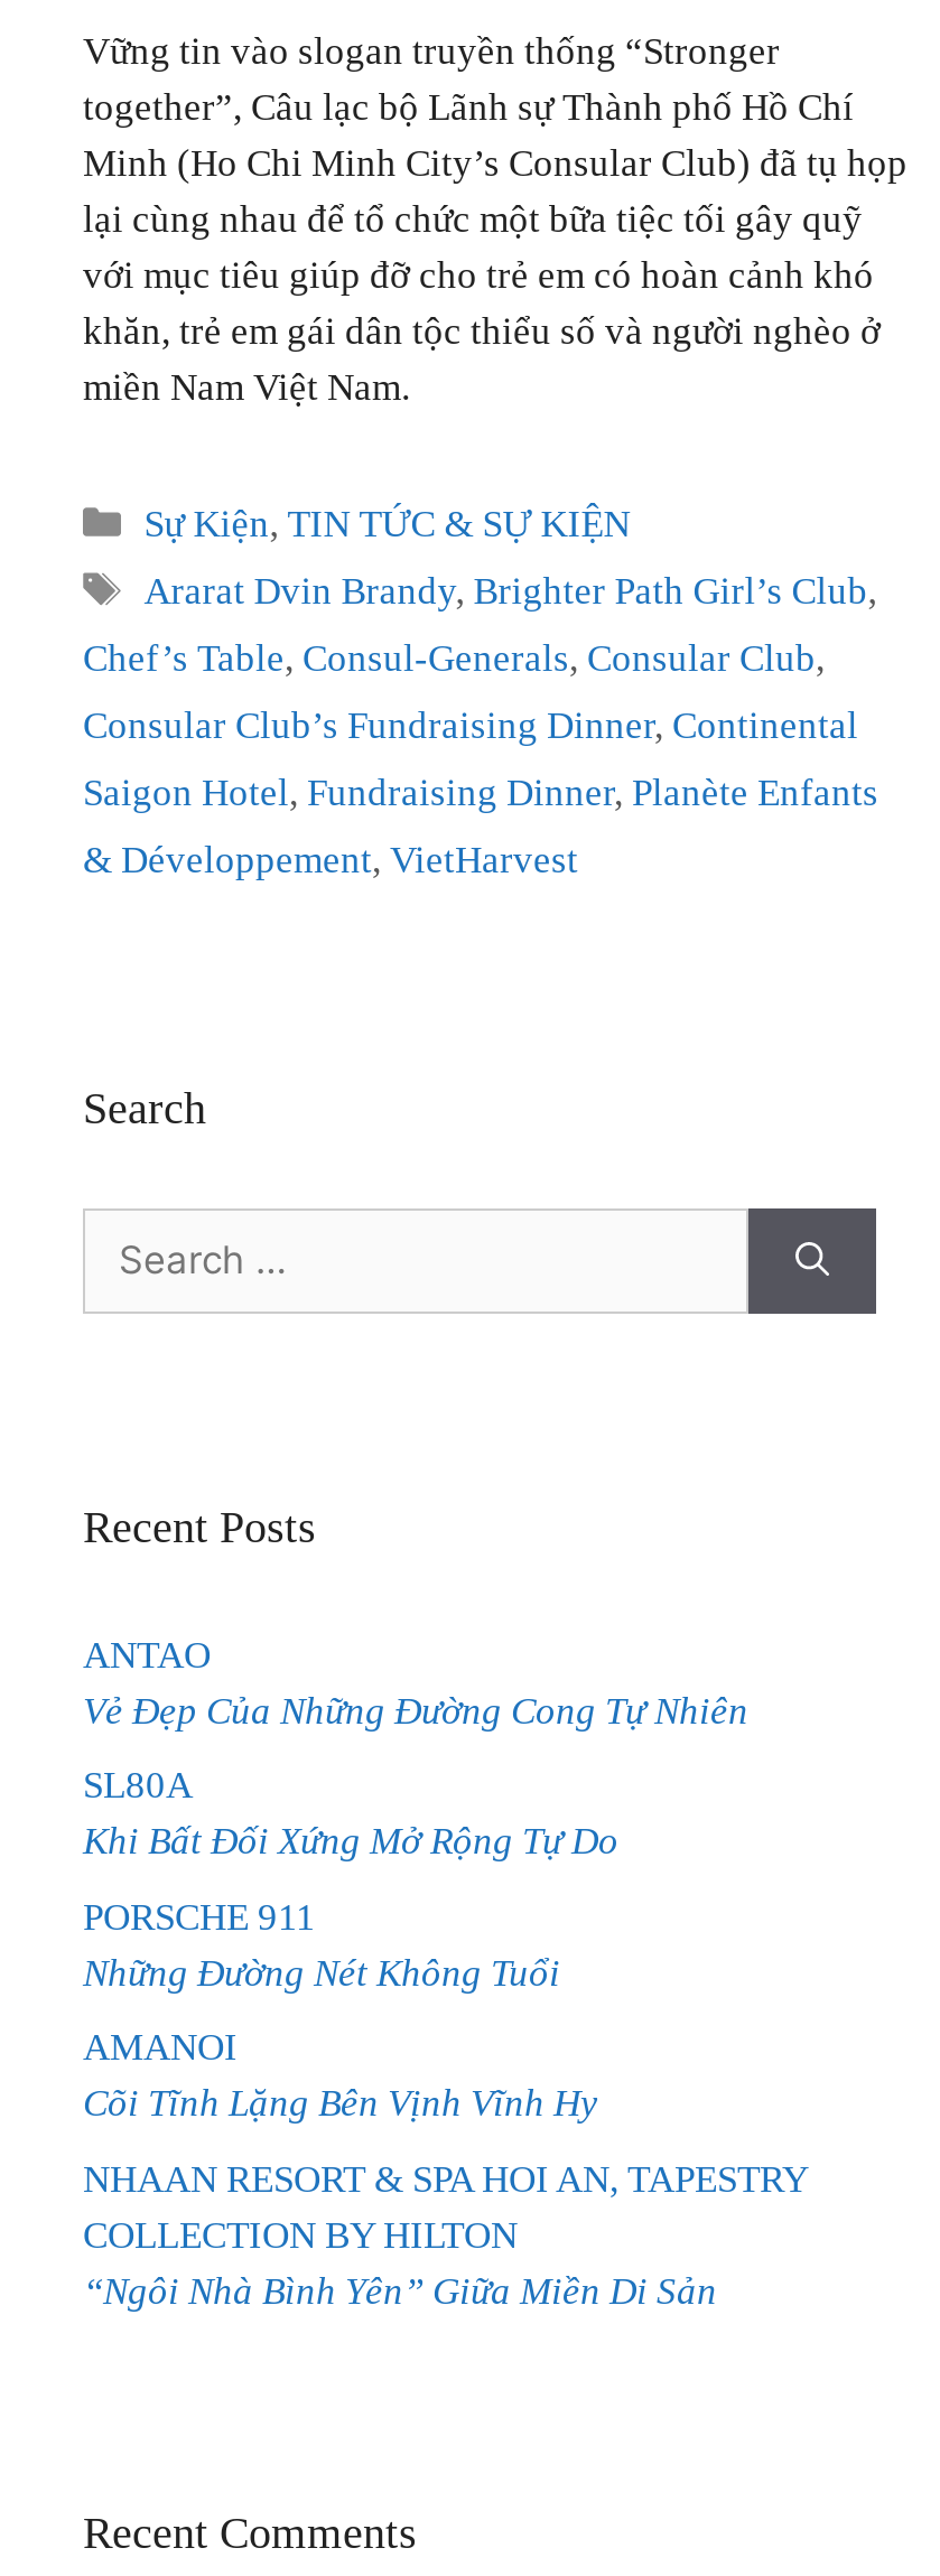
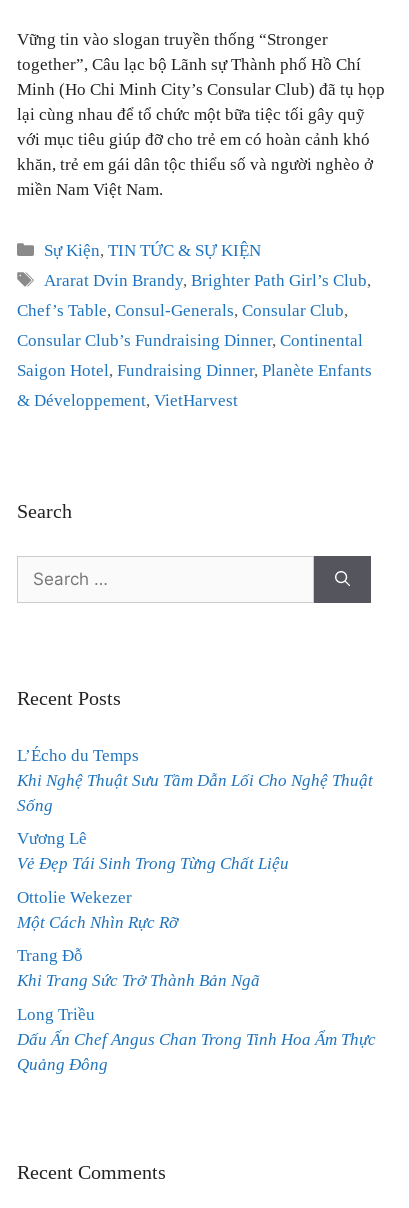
[83,1634,748,1732] ANTAO | Vẻ Đẹp Của Những Đường Cong Tự Nhiên -> [17,746,373,815] L’Écho du Temps | Khi Nghệ Thuật Sưu Tầm Dẫn Lối Cho Nghệ Thuật | Sống
[83,1765,618,1863] SL80A | Khi Bất Đối Xứng Mở Rộng Tự Do -> [17,829,289,873] Vương Lê | Vẻ Đẹp Tái Sinh Trong Từng Chất Liệu
[83,1896,560,1994] PORSCHE 911 | Những Đường Nét Không Tuổi -> [17,888,178,932] Ottolie Wekezer | Một Cách Nhìn Rực Rỡ
[83,2027,598,2125] AMANOI | Cõi Tĩnh Lặng Bên Vịnh Vĩnh Hy -> [17,946,260,990] Trang Đỗ | Khi Trang Sức Trở Thành Bản Ngã
[83,2158,807,2312] NHAAN RESORT & SPA HOI AN, TAPESTRY | COLLECTION BY HILTON | “Ngôi Nhà Bình Yên” Giữa Miền Di Sản -> [17,1005,376,1074] Long Triều | Dấu Ấn Chef Angus Chan Trong Tinh Hoa Ẩm Thực | Quảng Đông

